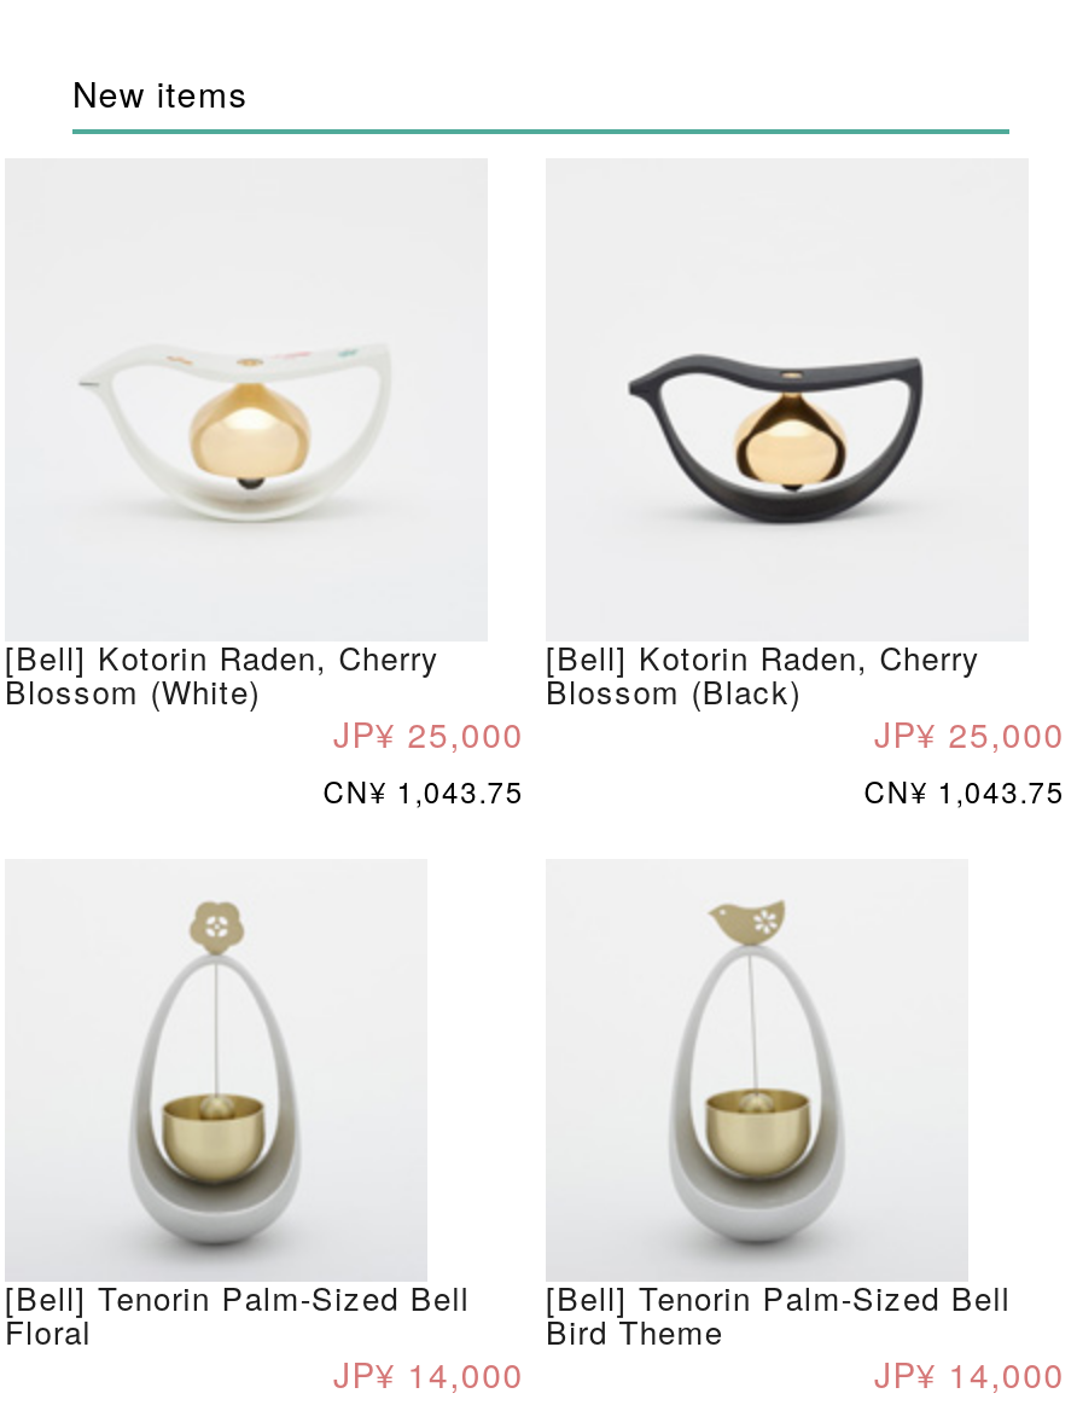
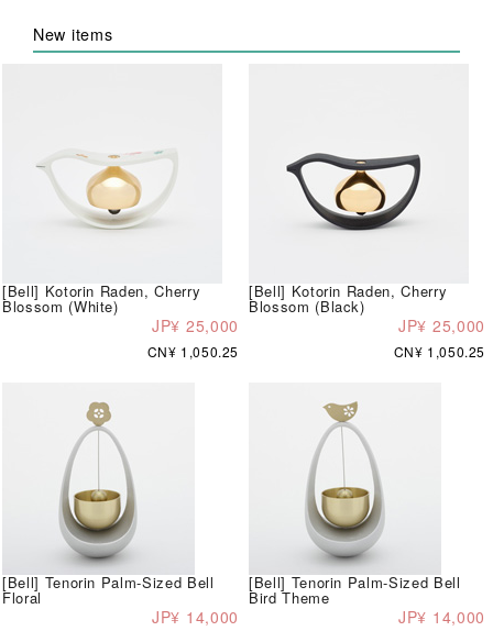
[323,769,524,810] CN¥ 1,043.75 -> [147,342,239,360] CN¥ 1,050.25
[864,769,1065,810] CN¥ 1,043.75 -> [394,342,485,360] CN¥ 1,050.25

